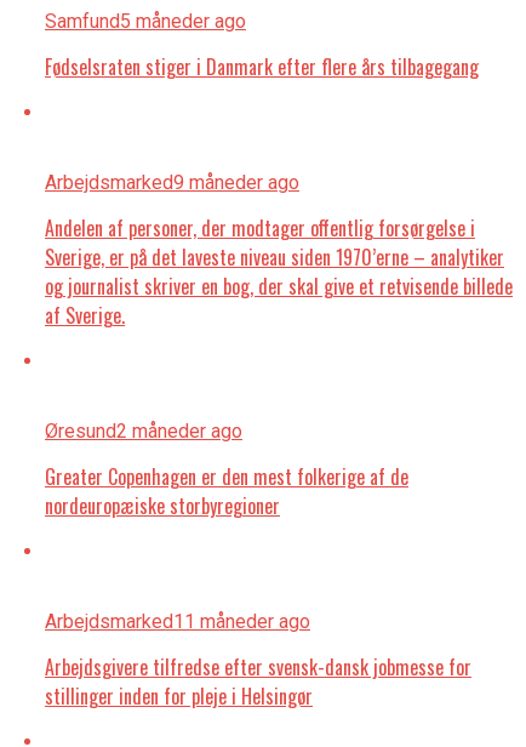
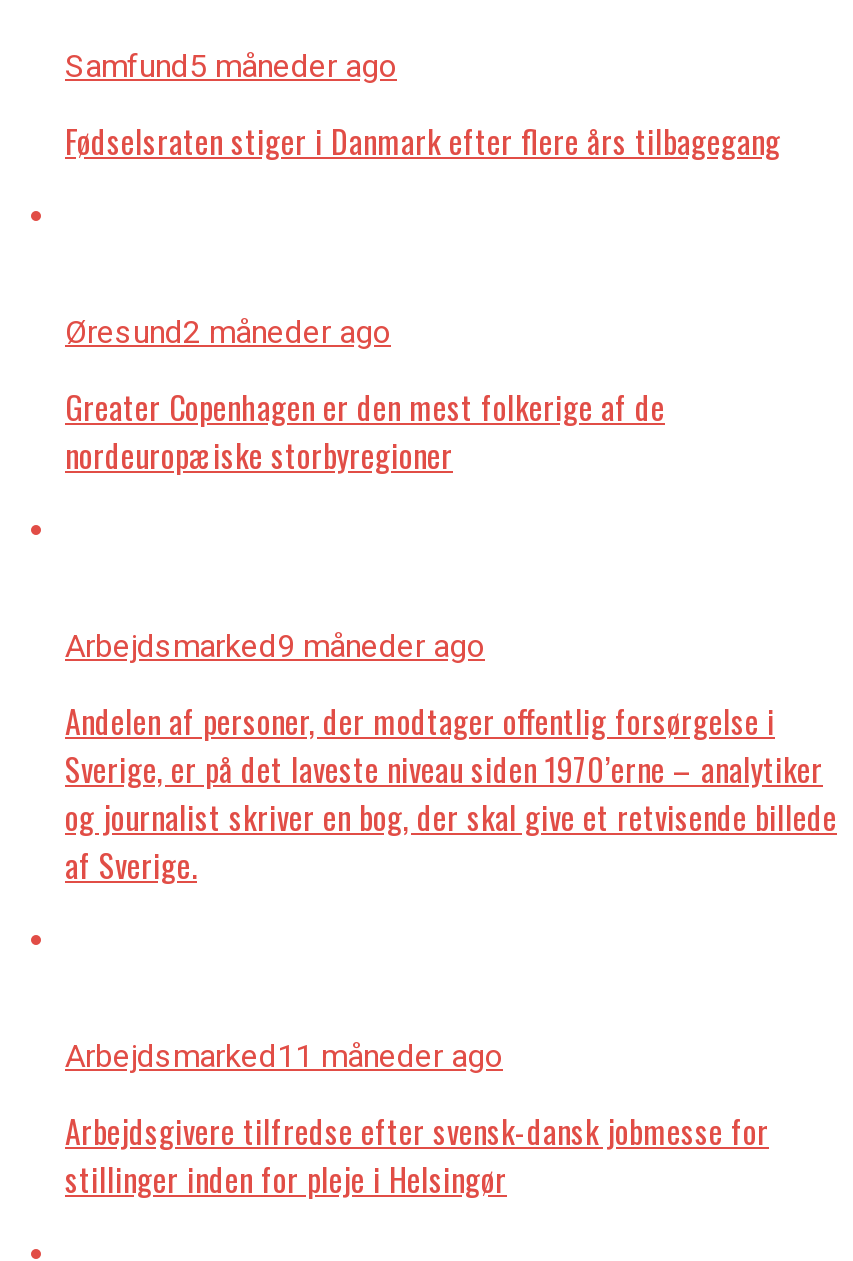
moved [45,172,513,330] -> [65,628,837,890]: Arbejdsmarked9 måneder ago | Andelen af personer, der modtager offentlig forsørgelse i | Sverige, er på det laveste niveau siden 1970’erne – analytiker | og journalist skriver en bog, der skal give et retvisende billede | af Sverige.
moved [45,420,408,521] -> [65,314,665,480]: Øresund2 måneder ago | Greater Copenhagen er den mest folkerige af de | nordeuropæiske storbyregioner

